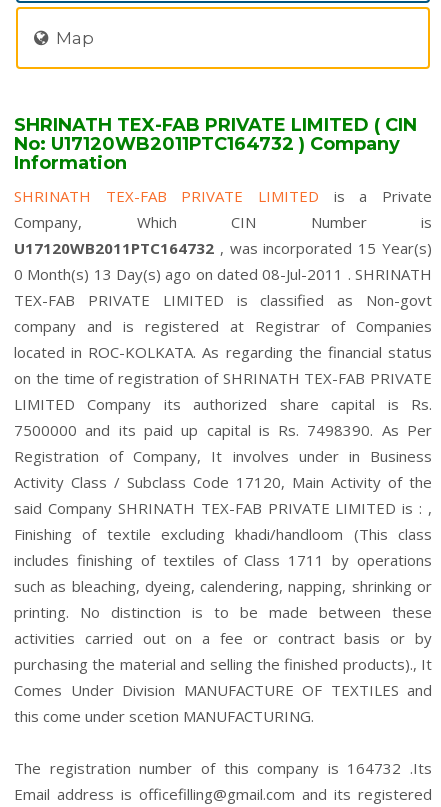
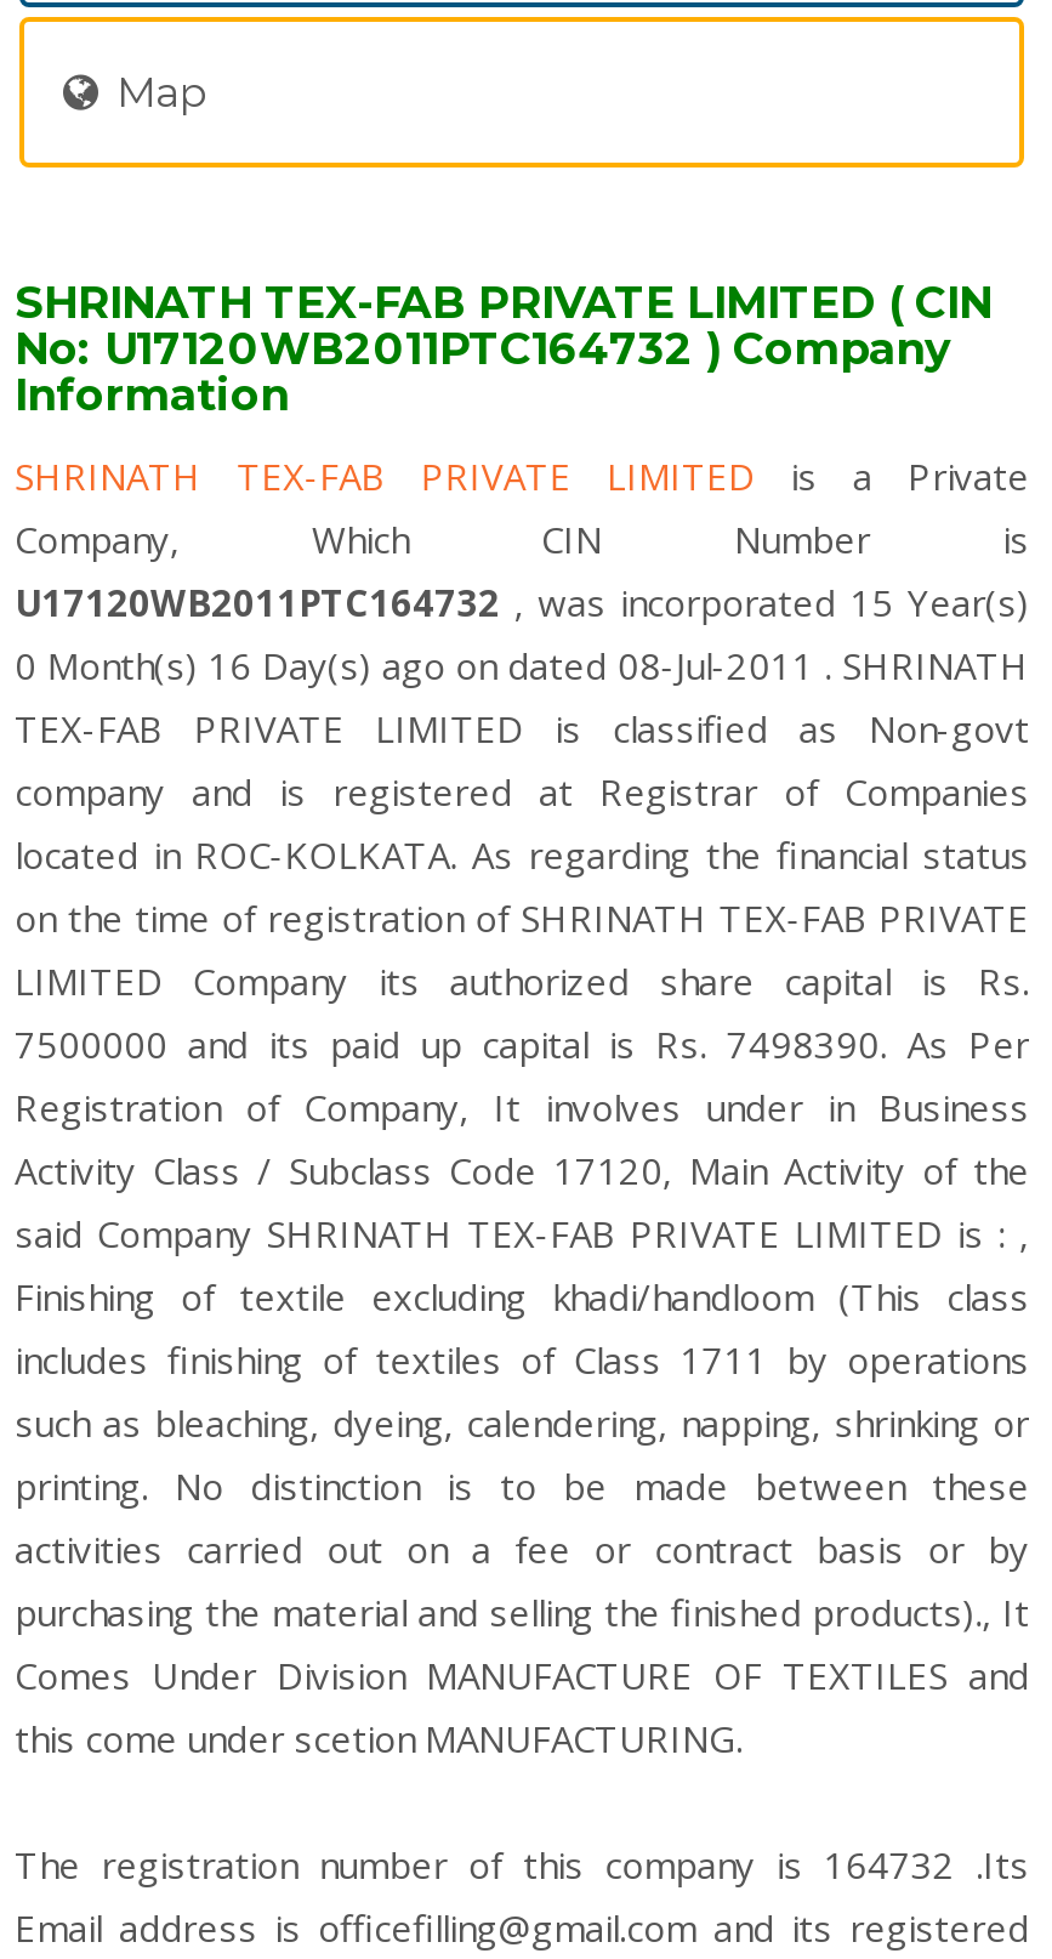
[14,264,432,284] 0 Month(s) 13 Day(s) ago on dated 08-Jul-2011 . SHRINATH -> [15,641,1029,689] 0 Month(s) 16 Day(s) ago on dated 08-Jul-2011 . SHRINATH

